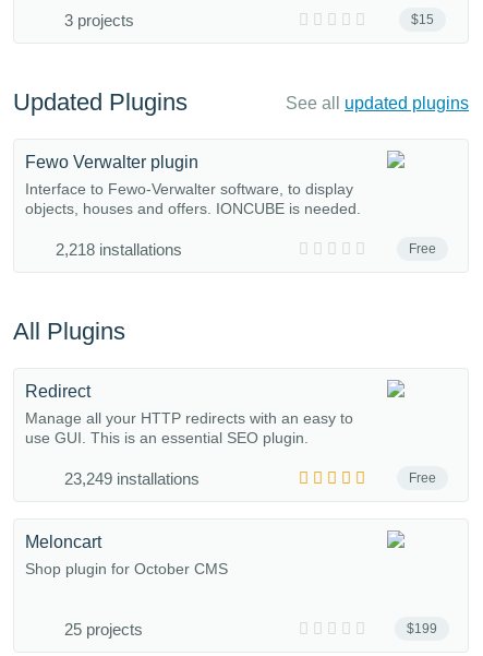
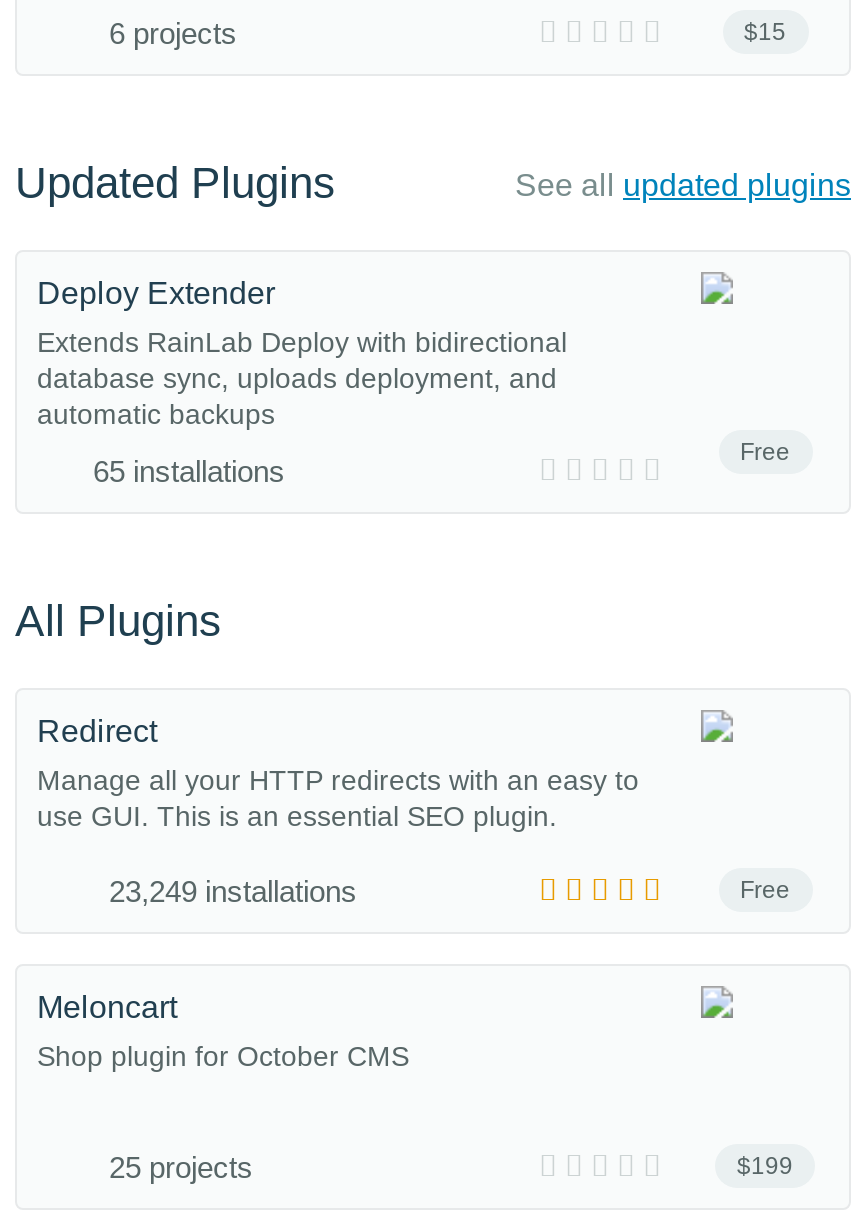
[64,11,134,29] 3 projects -> [109,16,237,50] 6 projects
[25,153,198,171] Fewo Verwalter plugin -> [37,276,275,310] Deploy Extender
[25,180,361,217] Interface to Fewo-Verwalter software, to display | objects, houses and offers. IONCUBE is needed. -> [37,326,567,430] Extends RainLab Deploy with bidirectional | database sync, uploads deployment, and | automatic backups
[56,240,182,259] 2,218 installations -> [93,454,285,488] 65 installations

